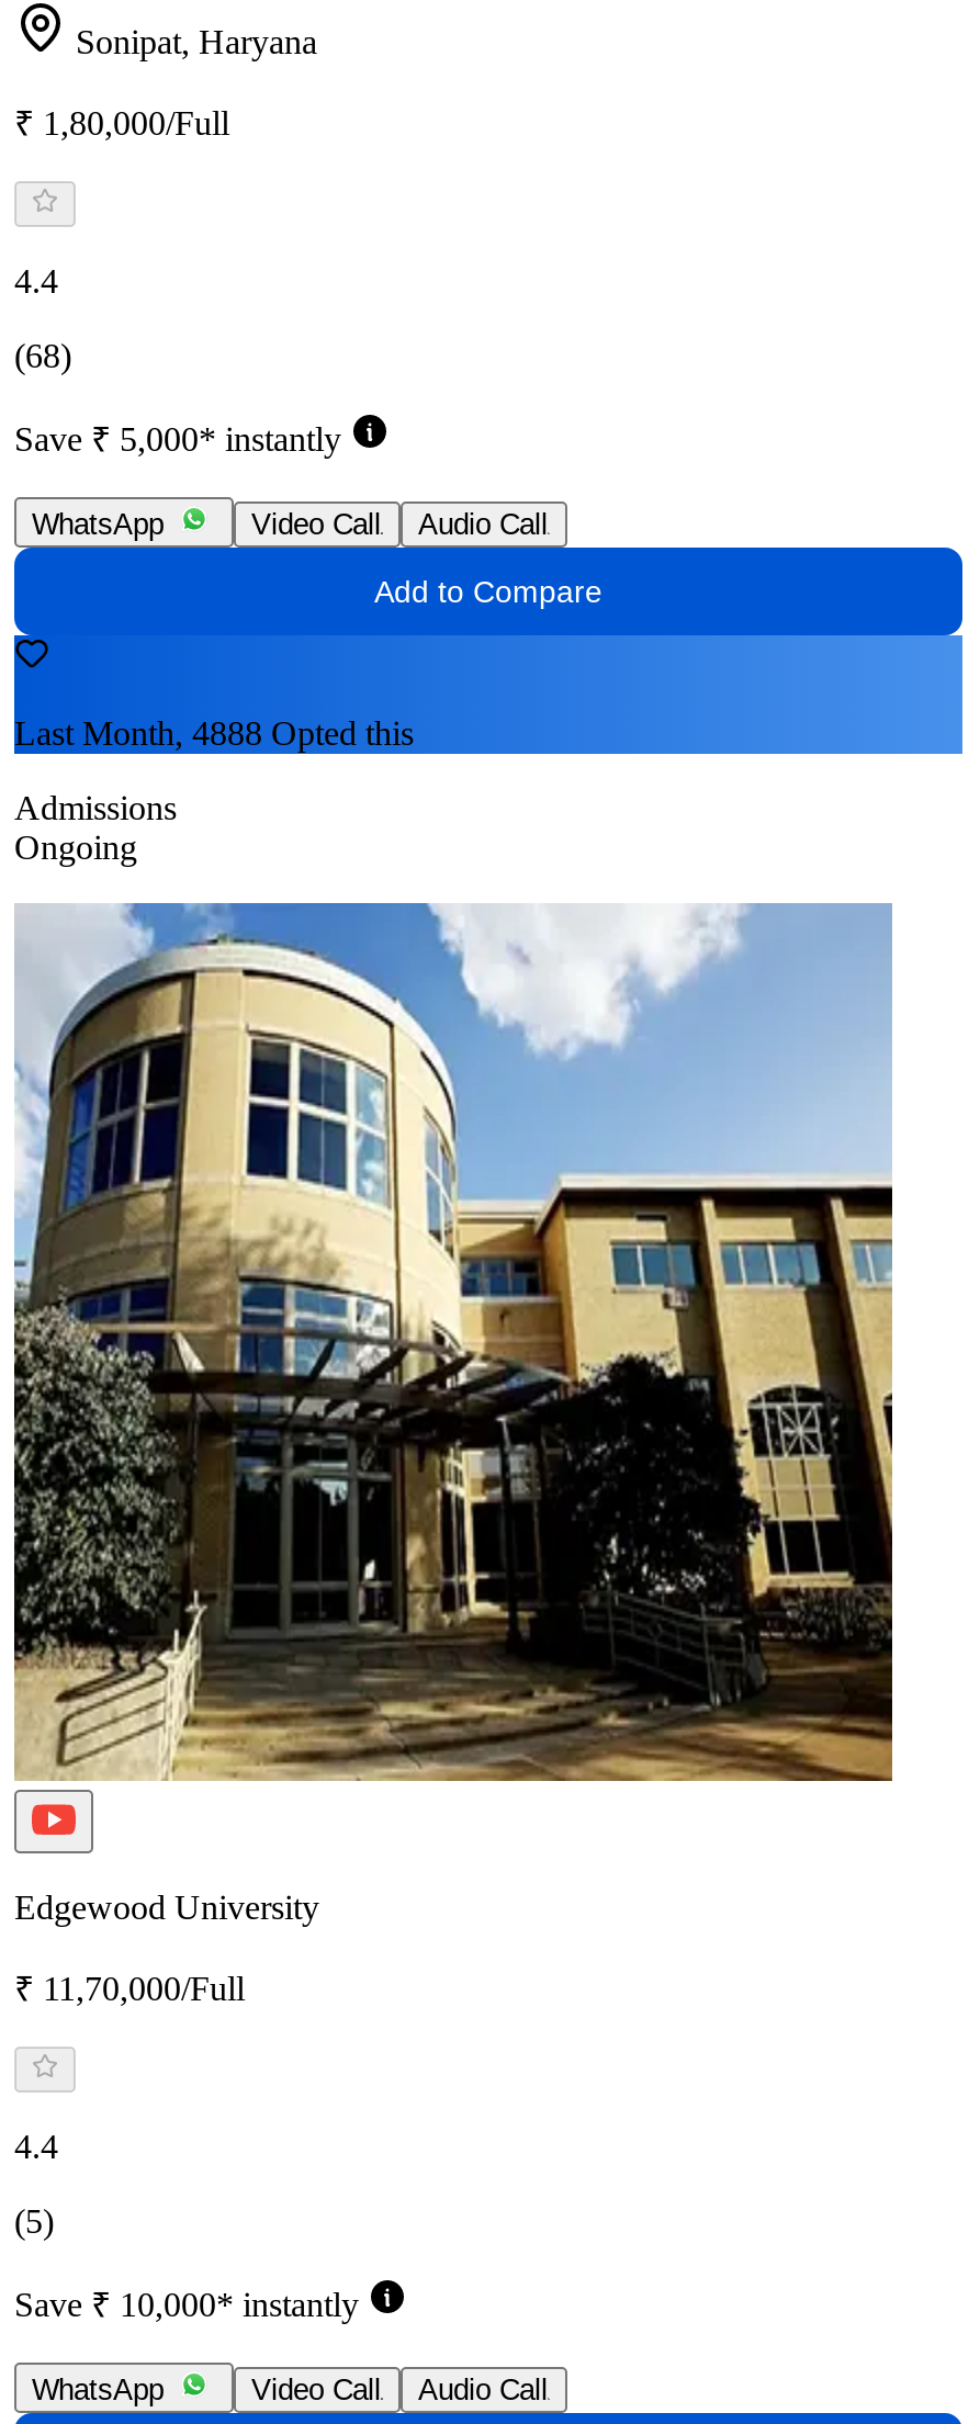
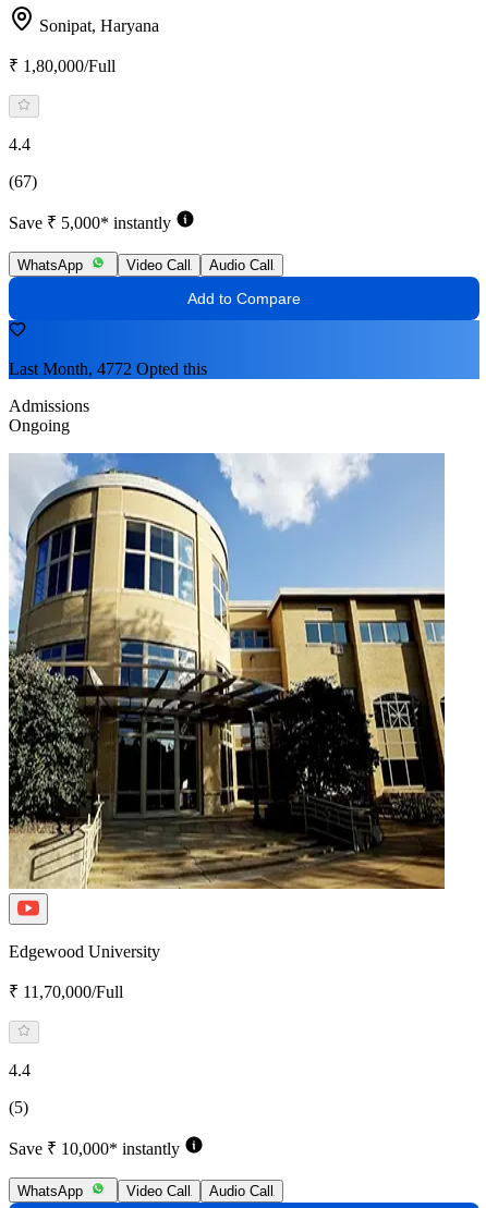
[14,336,71,374] (68) -> [9,172,37,190] (67)
[14,714,414,751] Last Month, 4888 Opted this -> [9,359,207,378] Last Month, 4772 Opted this

